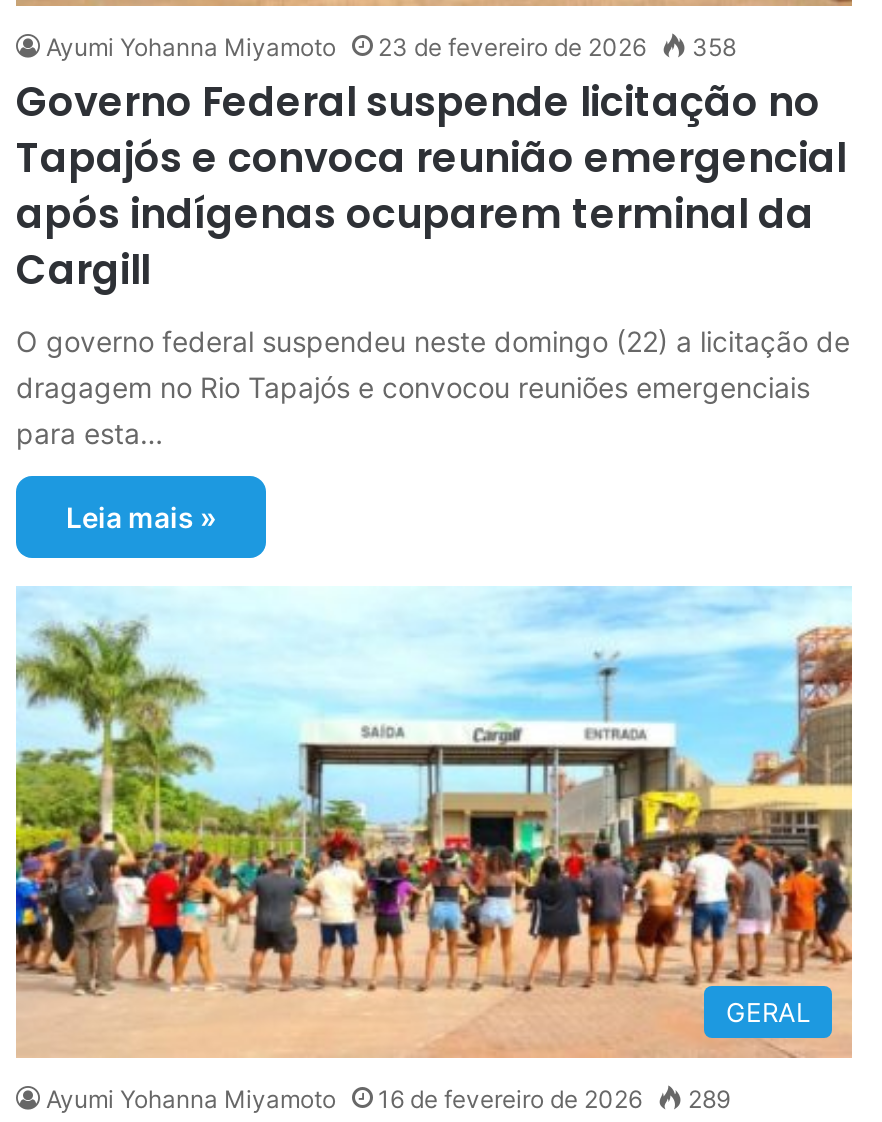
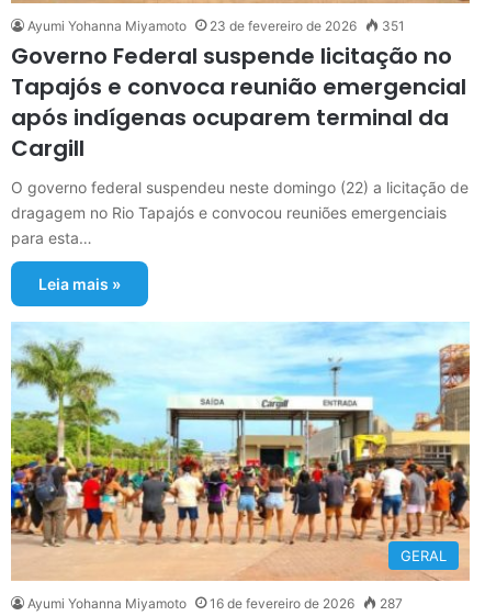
[46,32,736,62] Ayumi Yohanna Miyamoto 23 de fevereiro de 2026 358 -> [27,17,405,34] Ayumi Yohanna Miyamoto 23 de fevereiro de 2026 351
[46,1083,730,1113] Ayumi Yohanna Miyamoto 16 de fevereiro de 2026 289 -> [27,595,403,611] Ayumi Yohanna Miyamoto 16 de fevereiro de 2026 287

